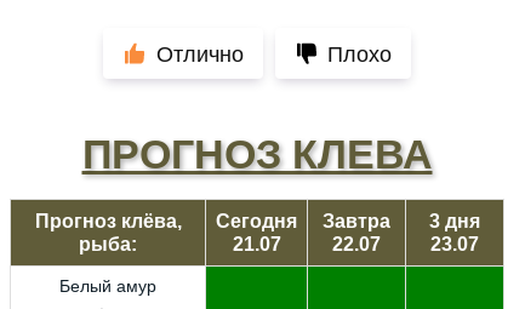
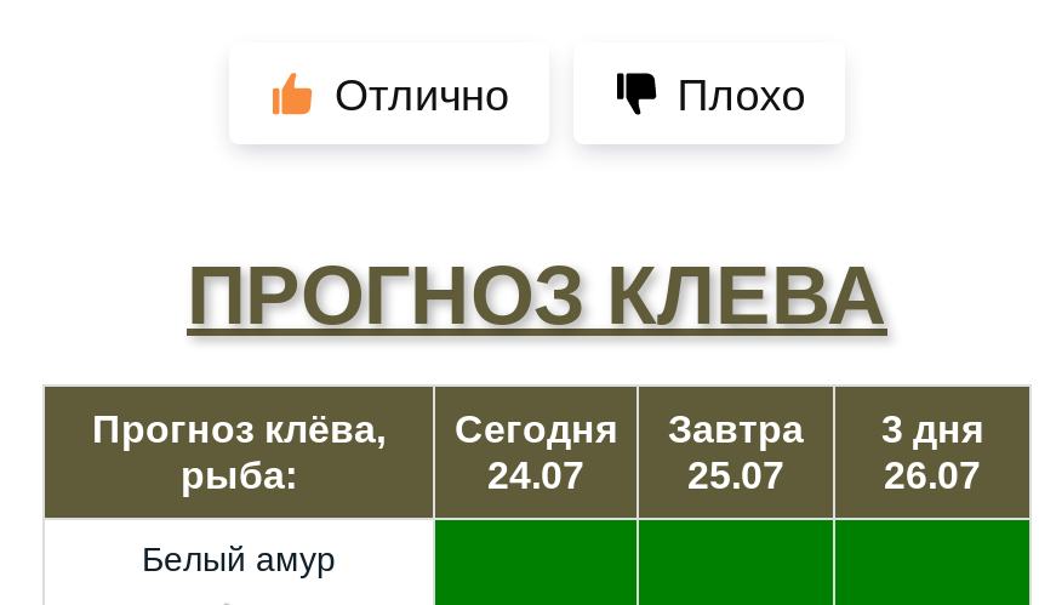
[232,234,281,254] 21.07 -> [487,455,584,496] 24.07
[332,234,381,254] 22.07 -> [687,455,784,496] 25.07
[430,234,479,254] 23.07 -> [884,455,981,496] 26.07

